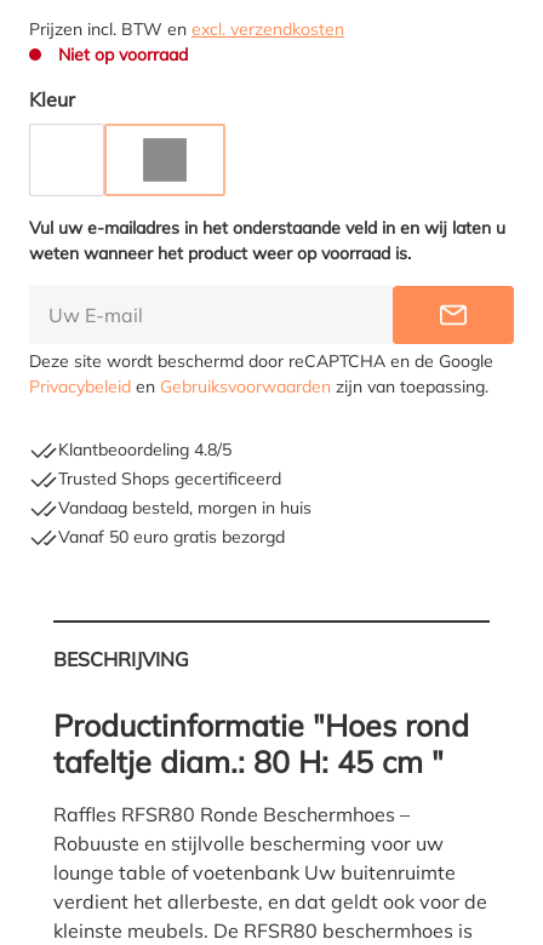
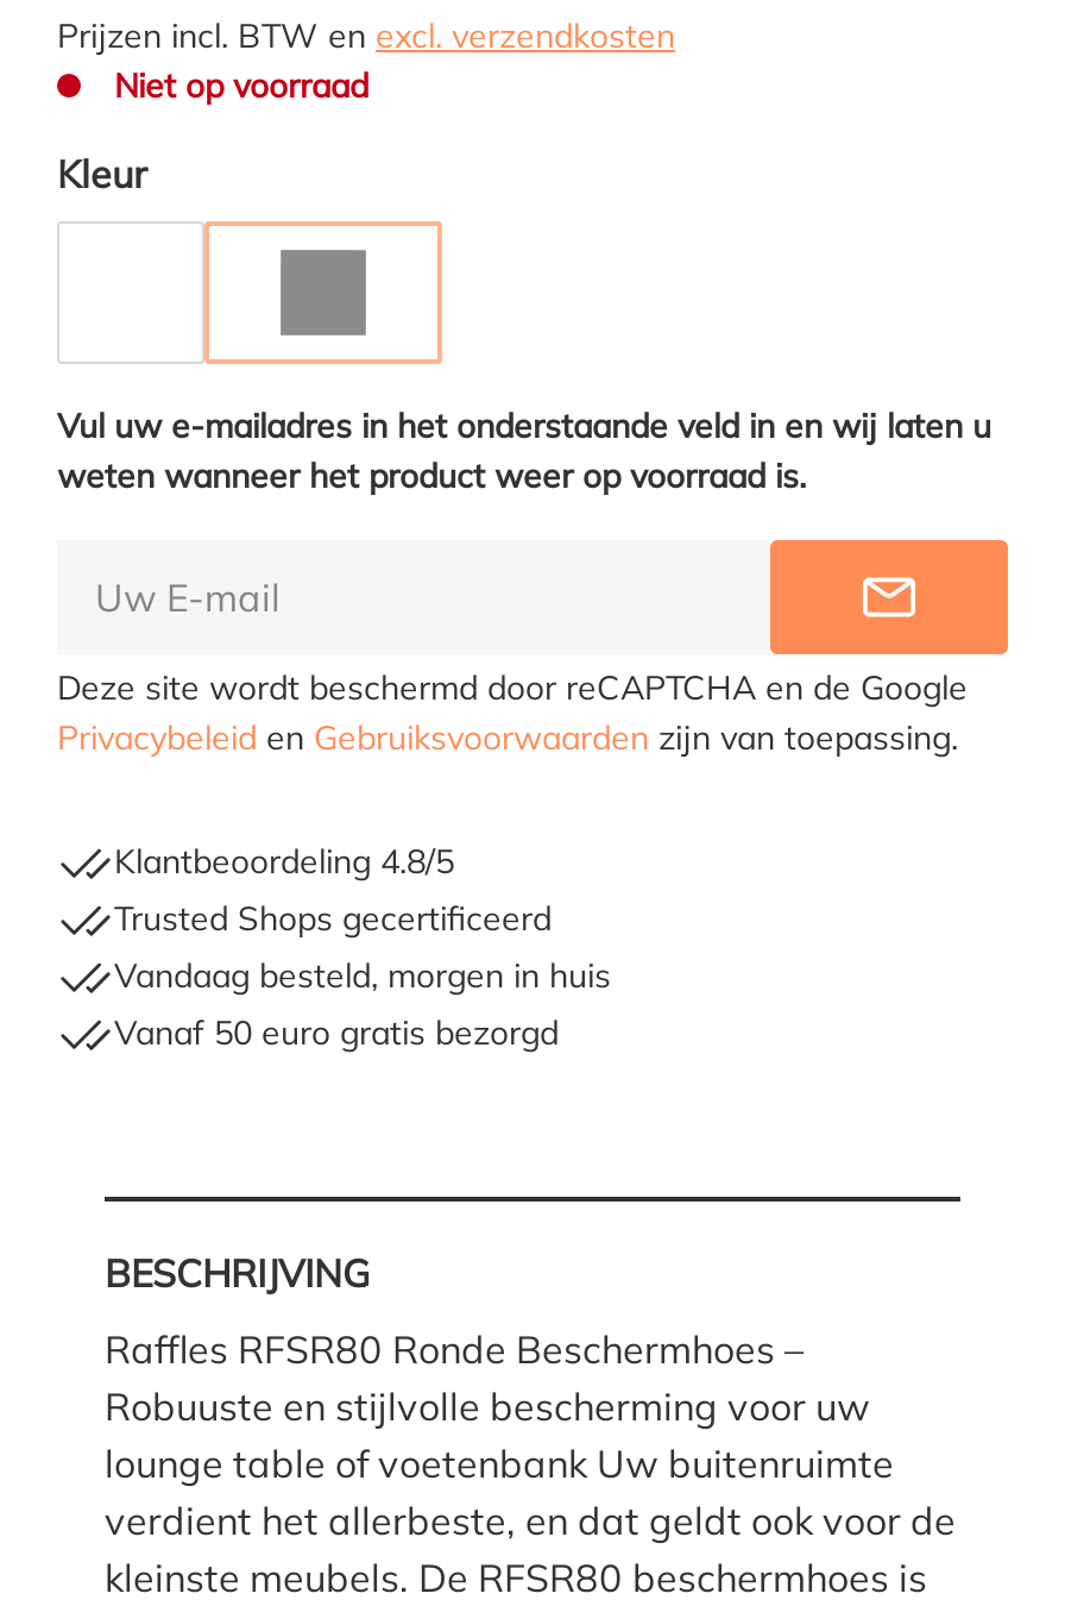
[53,706,469,780] Productinformatie "Hoes rond | tafeltje diam.: 80 H: 45 cm " -> none

